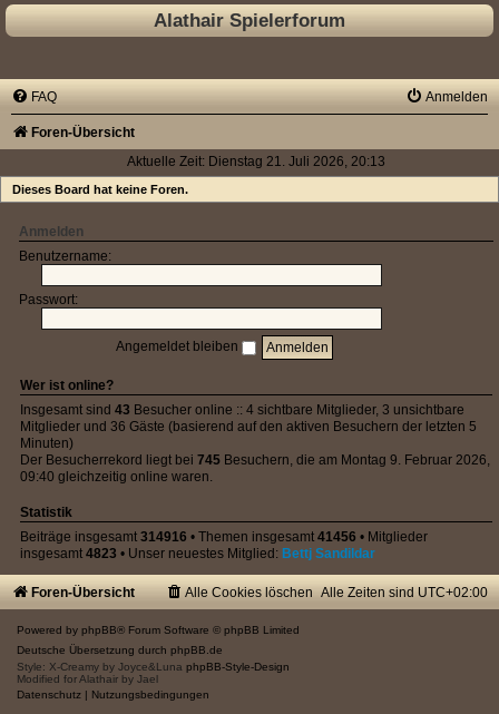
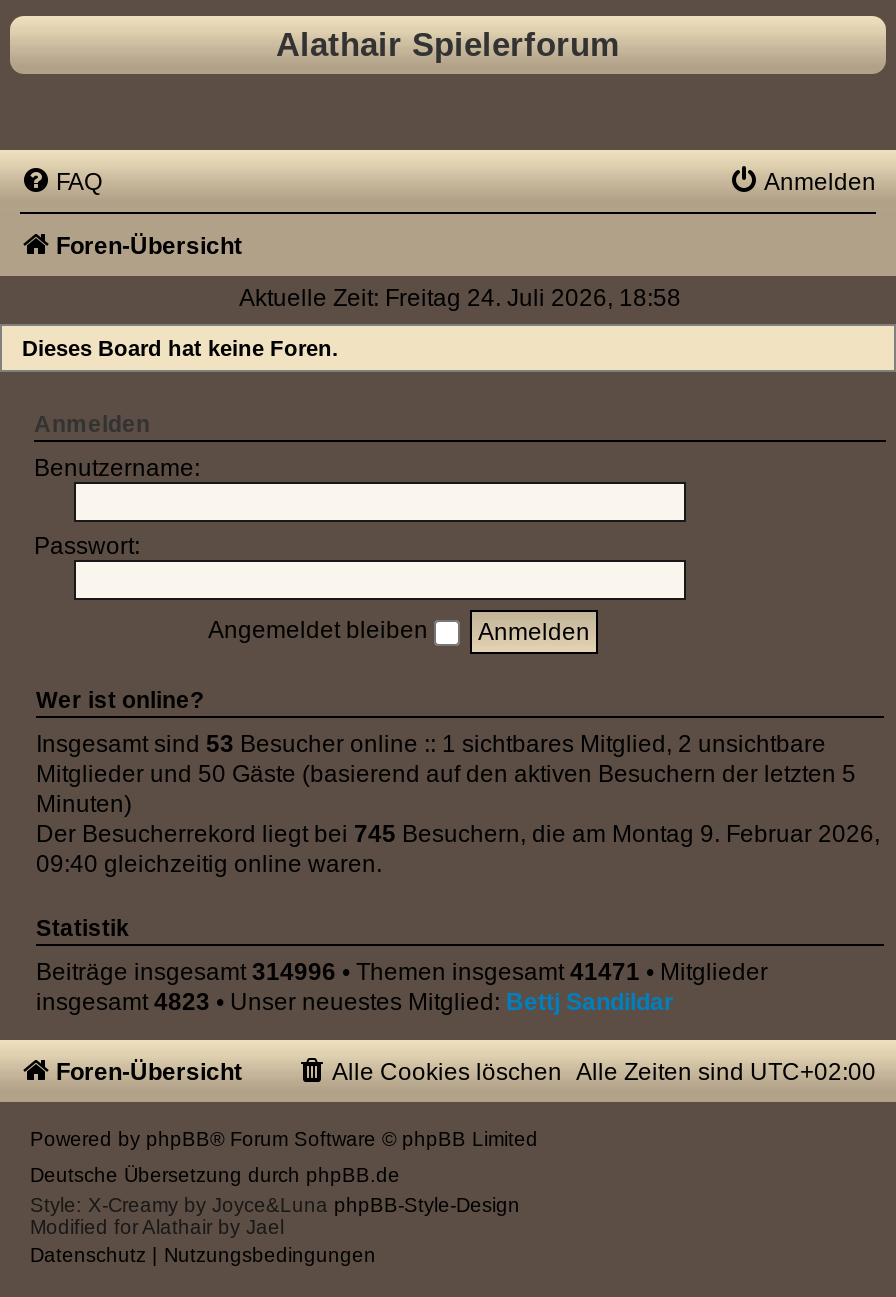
[127,154,385,169] Aktuelle Zeit: Dienstag 21. Juli 2026, 20:13 -> [239,284,681,312] Aktuelle Zeit: Freitag 24. Juli 2026, 18:58
[20,402,464,417] Insgesamt sind 43 Besucher online :: 4 sichtbare Mitglieder, 3 unsichtbare -> [36,729,826,757] Insgesamt sind 53 Besucher online :: 1 sichtbares Mitglied, 2 unsichtbare
[20,418,477,434] Mitglieder und 36 Gäste (basierend auf den aktiven Besuchern der letzten 5 -> [36,759,856,787] Mitglieder und 50 Gäste (basierend auf den aktiven Besuchern der letzten 5
[20,529,428,544] Beiträge insgesamt 314916 • Themen insgesamt 41456 • Mitglieder -> [36,957,768,985] Beiträge insgesamt 314996 • Themen insgesamt 41471 • Mitglieder

